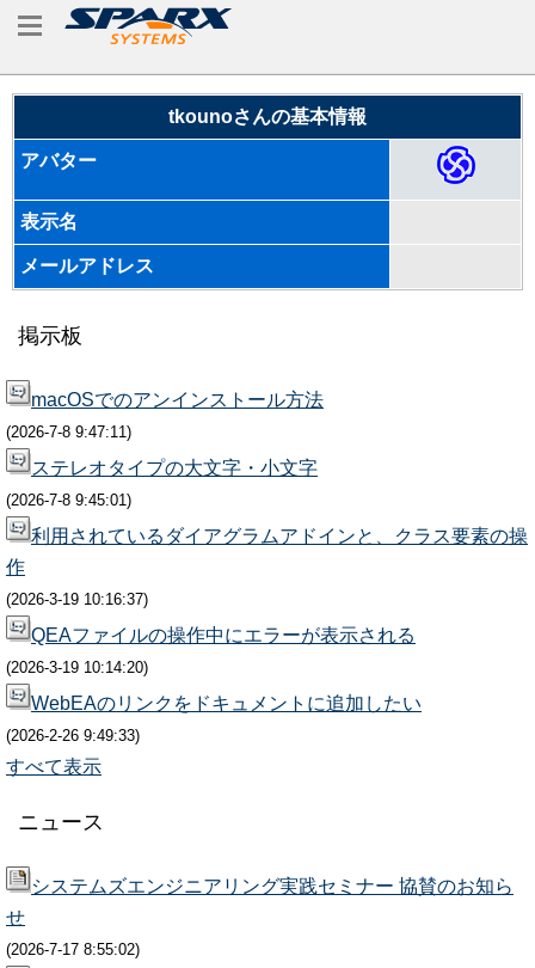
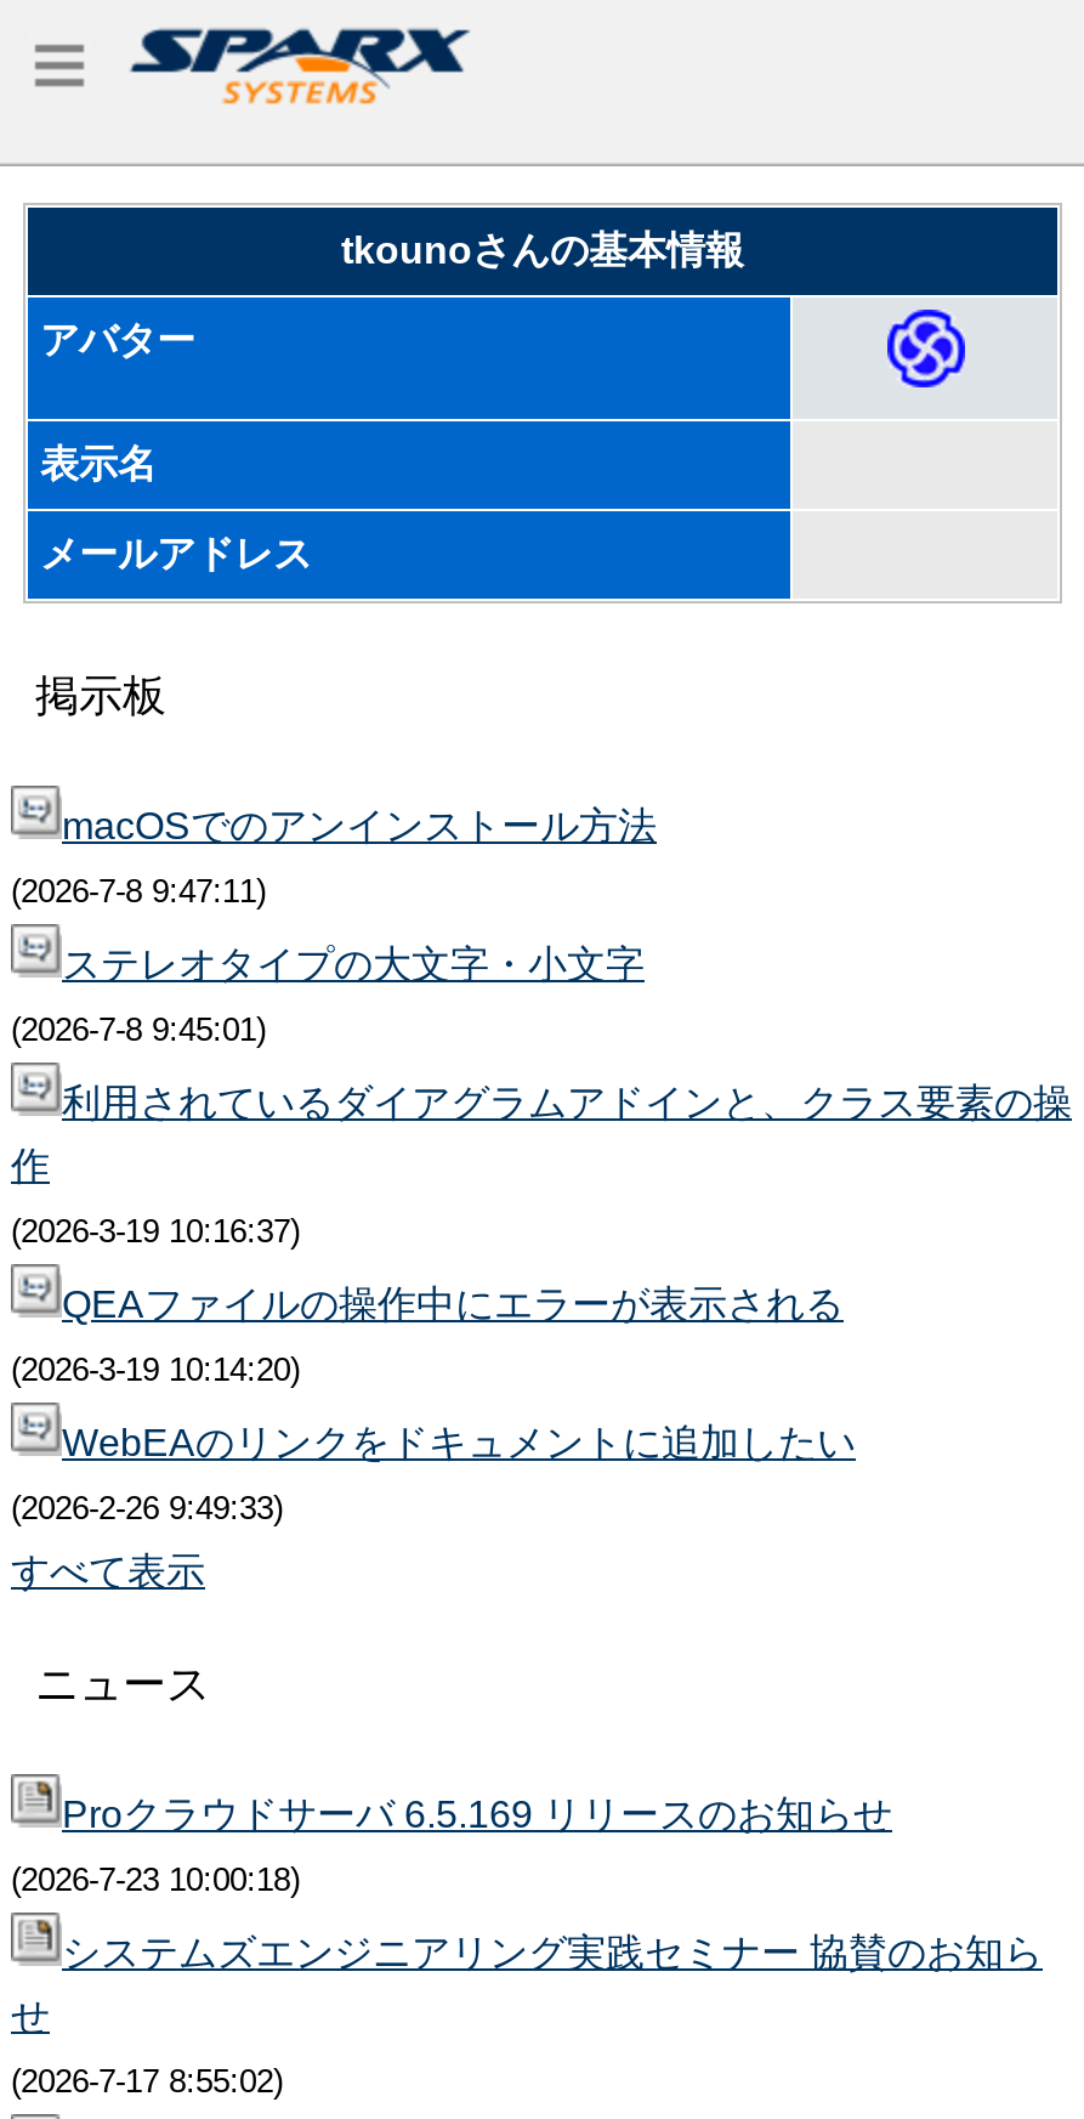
none -> [11,1793,892,1898] Proクラウドサーバ 6.5.169 リリースのお知らせ | (2026-7-23 10:00:18)

